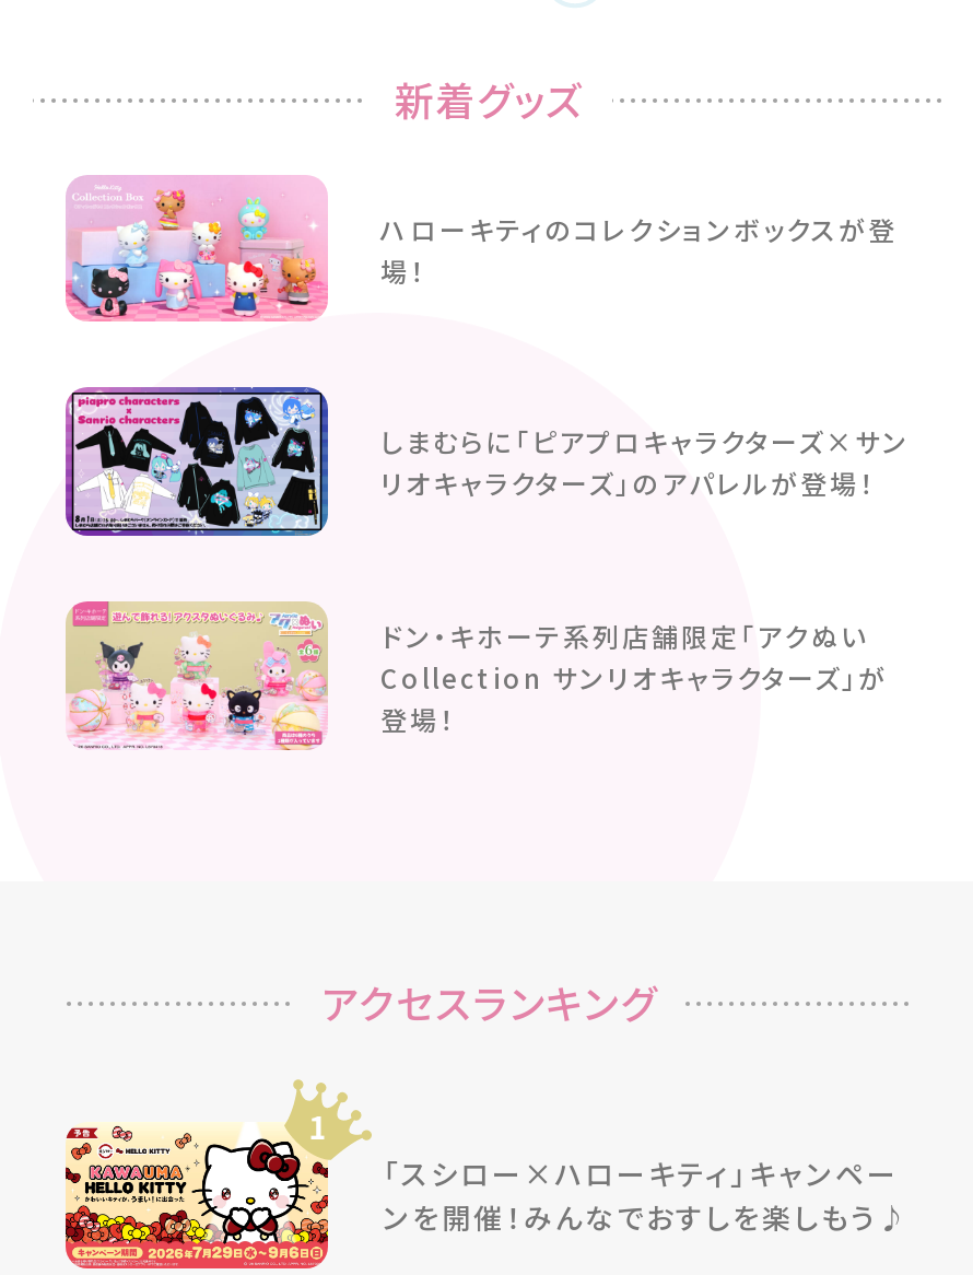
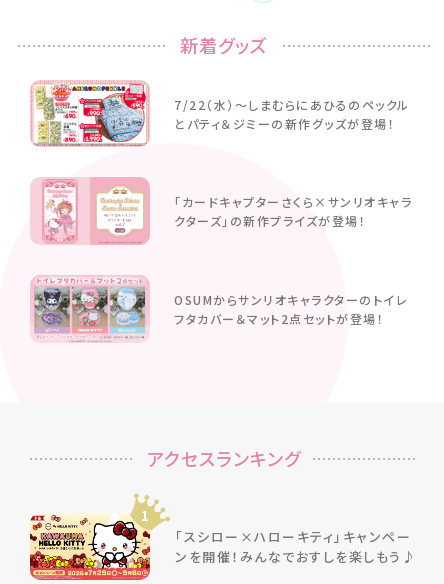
[66,179,898,319] [image] | ハローキティのコレクションボックスが登 | 場！ -> [31,80,409,147] [image] | 7/22（水）〜しまむらにあひるのペックル | とパティ＆ジミーの新作グッズが登場！
[63,385,910,538] [image] | しまむらに「ピアプロキャラクターズ×サン | リオキャラクターズ」のアパレルが登場！ -> [30,177,412,245] [image] | 「カードキャプターさくら×サンリオキャラ | クターズ」の新作プライズが登場！
[66,601,888,750] [image] | ドン・キホーテ系列店舗限定「アクぬい | Collection サンリオキャラクターズ」が | 登場！ -> [30,275,408,343] [image] | OSUMからサンリオキャラクターのトイレ | フタカバー＆マット2点セットが登場！

